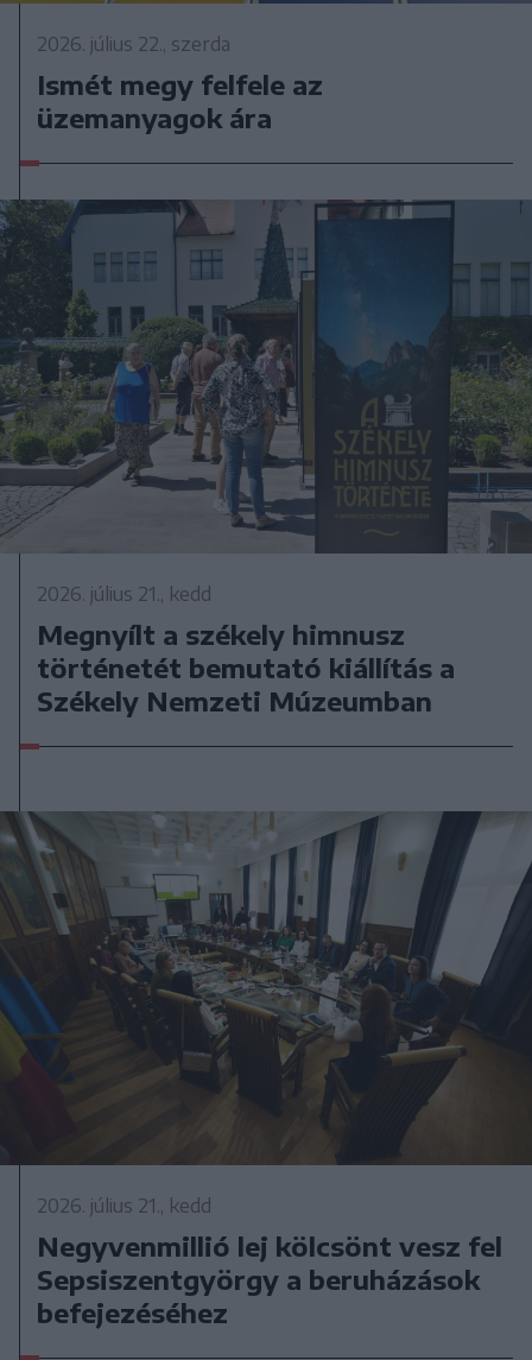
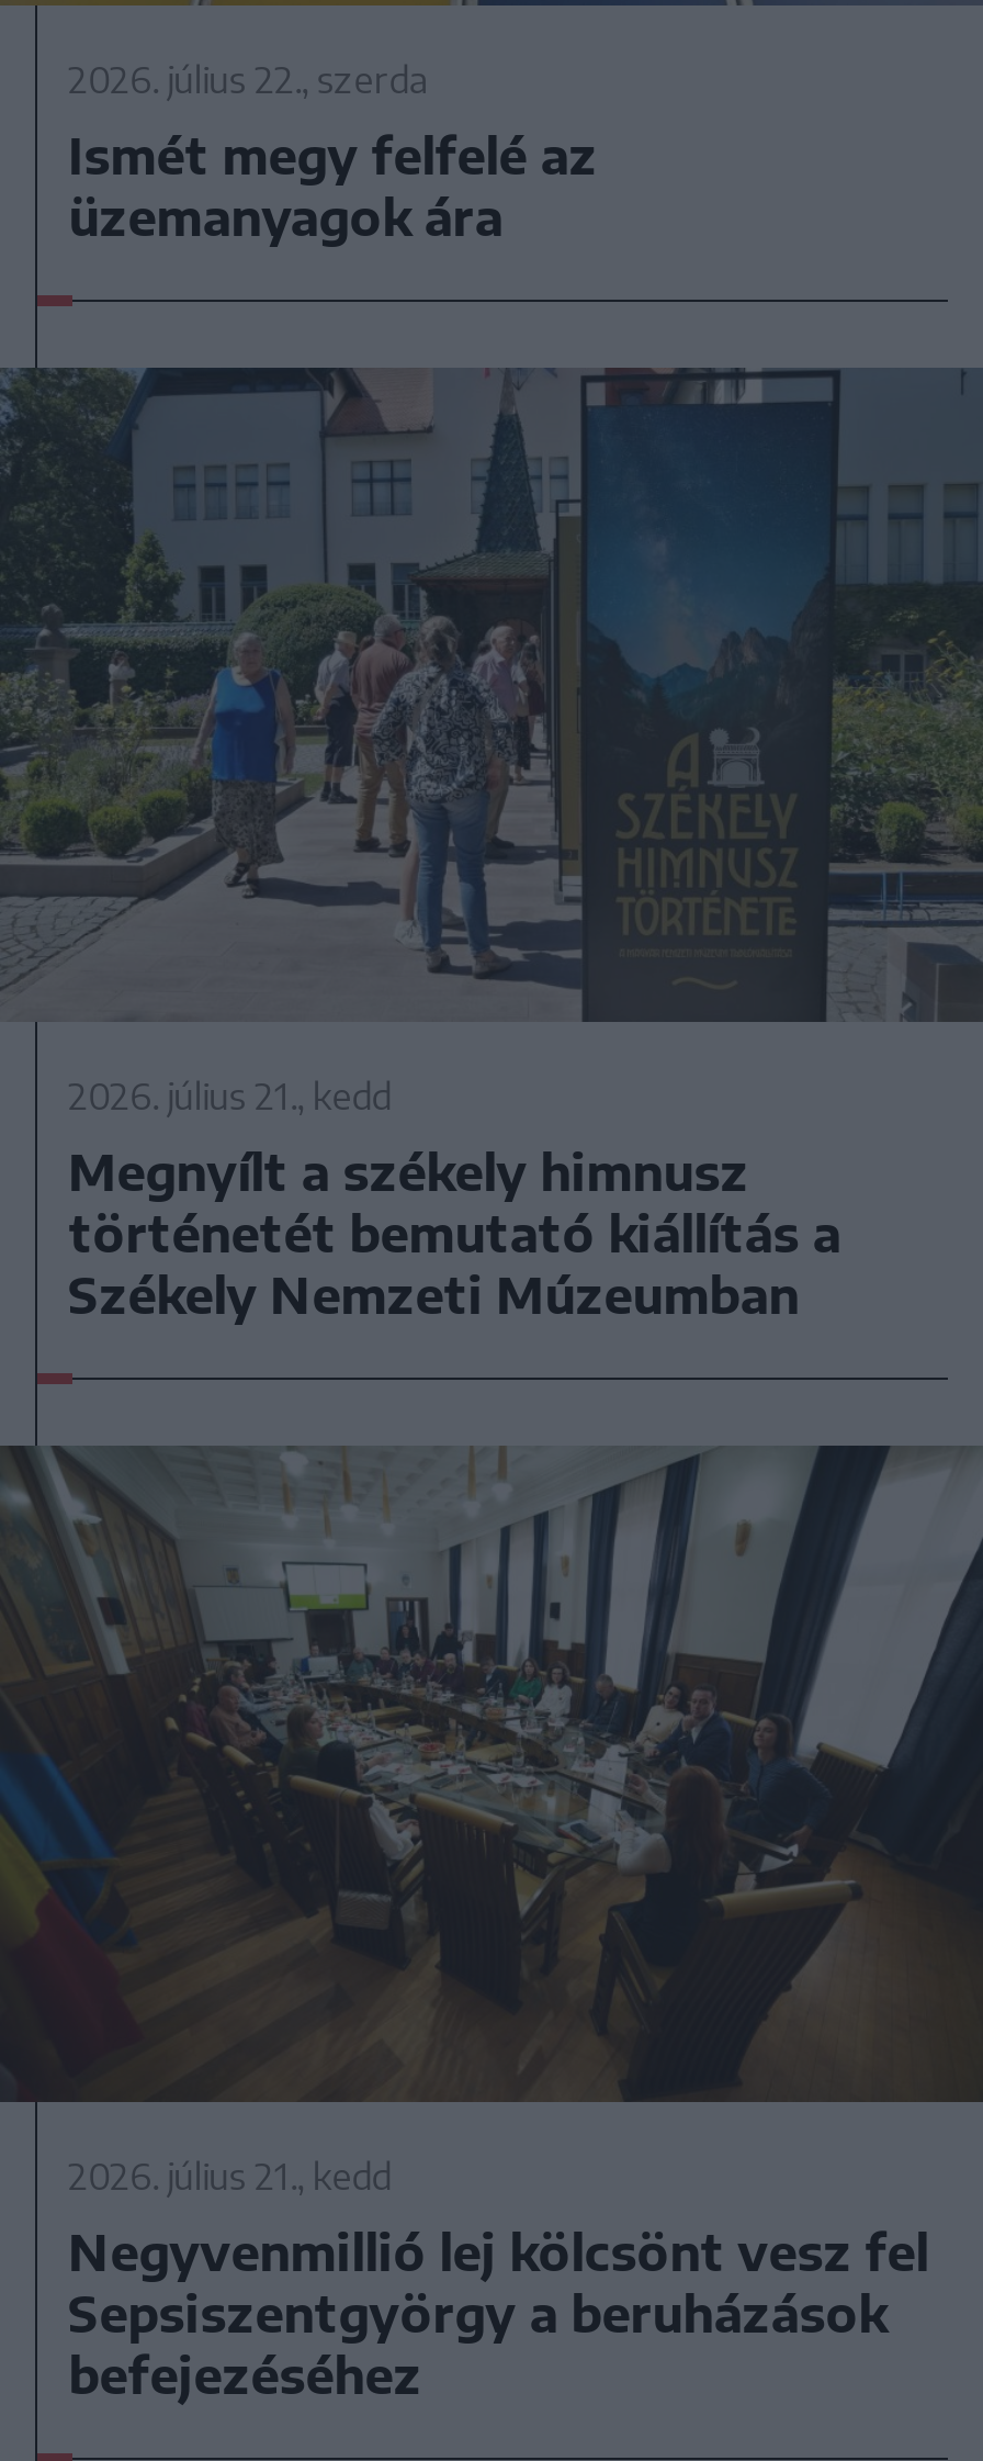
[37,67,323,100] Ismét megy felfele az -> [68,124,597,186] Ismét megy felfelé az

